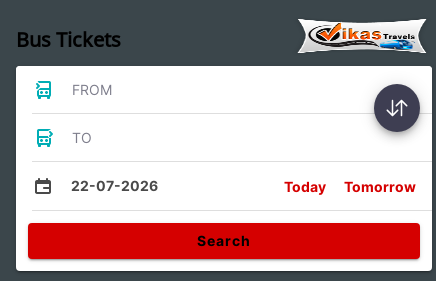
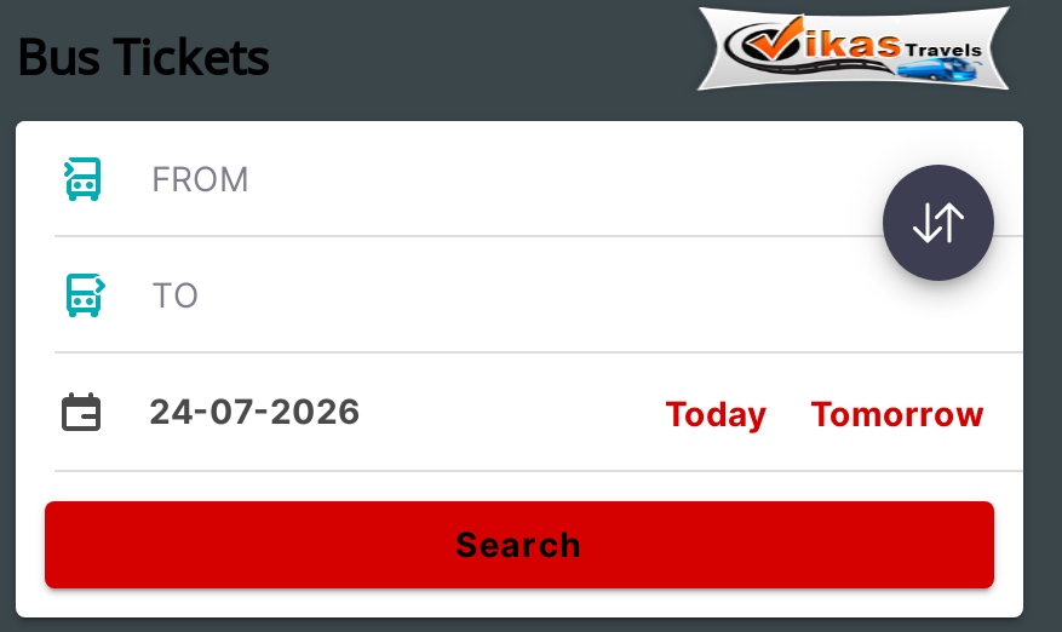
[71,177,158,194] 22-07-2026 -> [149,390,360,431] 24-07-2026

